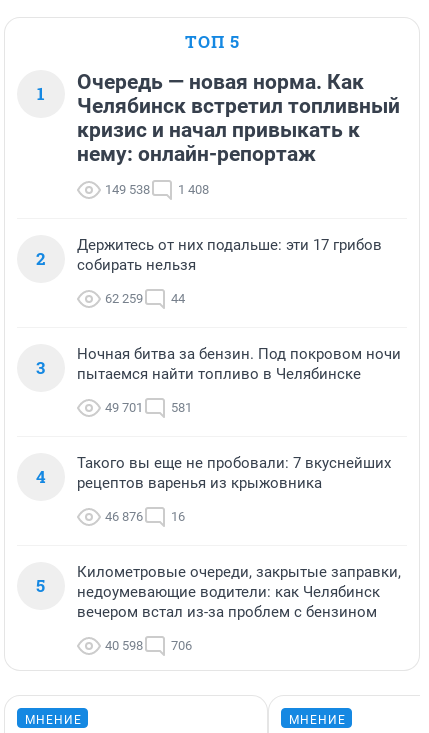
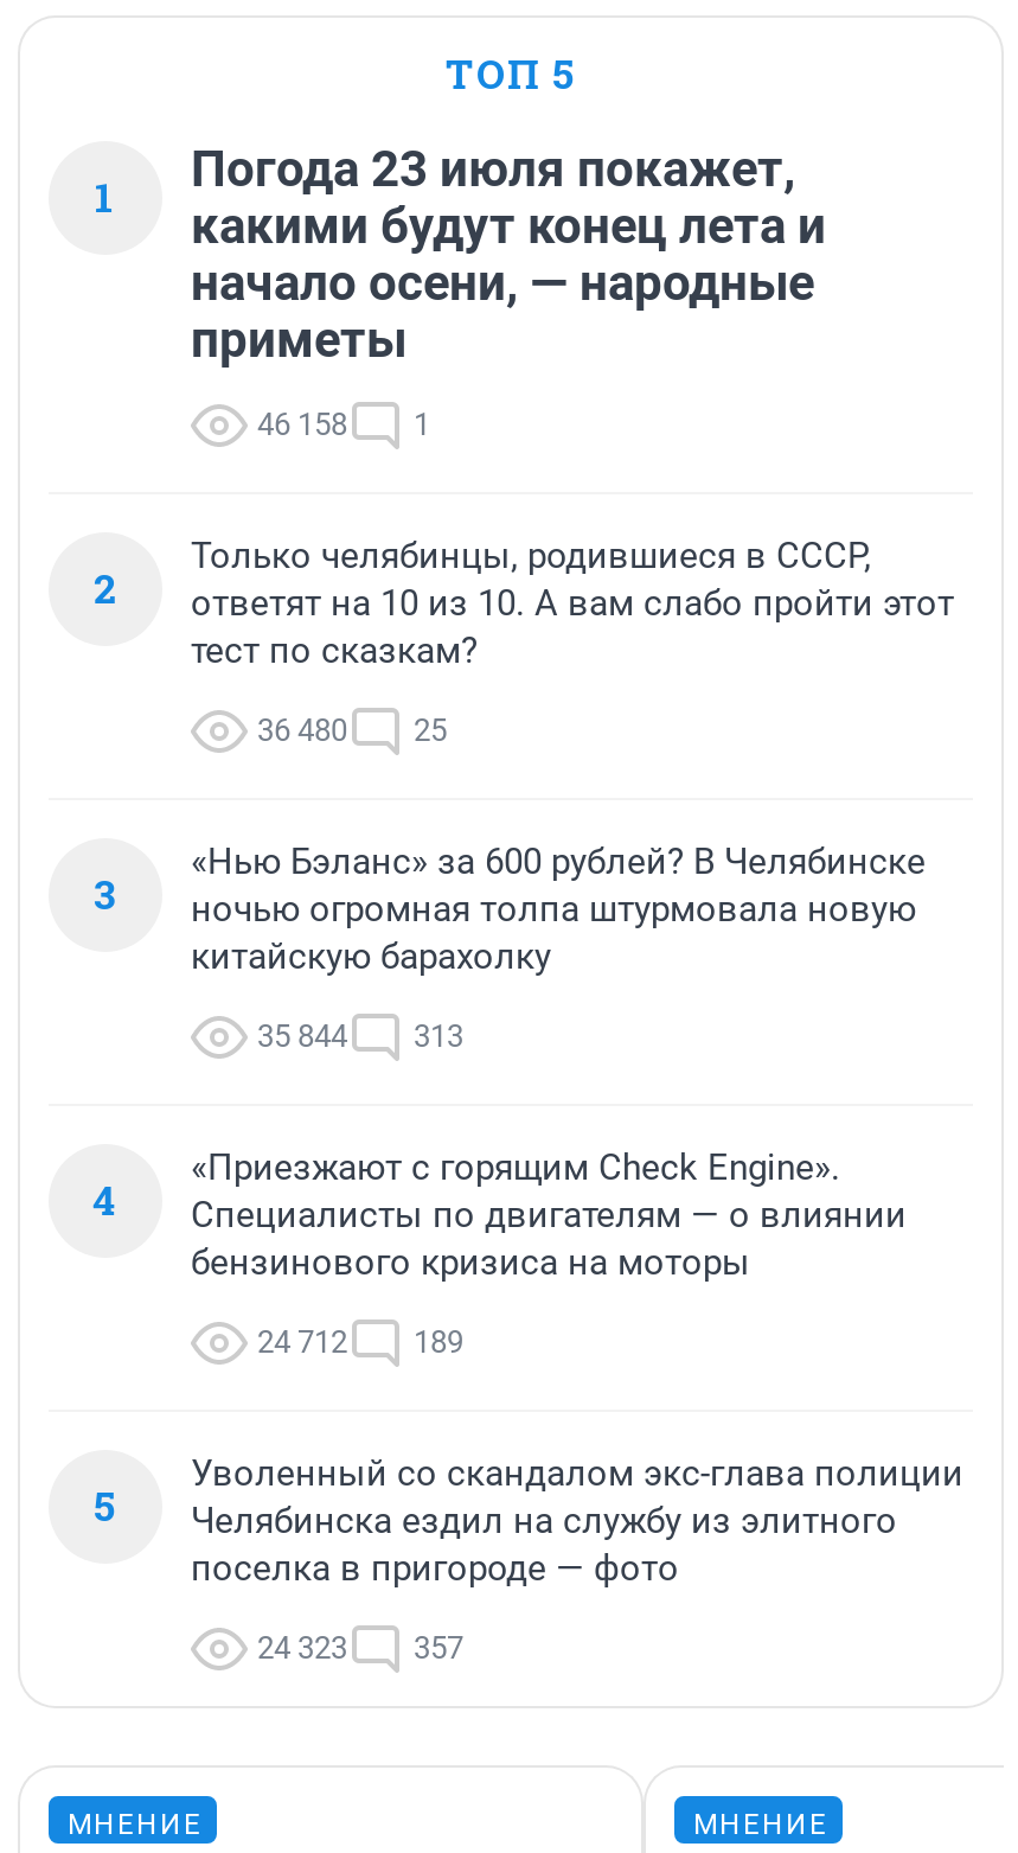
[77,70,400,166] Очередь — новая норма. Как | Челябинск встретил топливный | кризис и начал привыкать к | нему: онлайн-репортаж -> [191,141,826,369] Погода 23 июля покажет, | какими будут конец лета и | начало осени, — народные | приметы
[105,182,209,197] 149 538 | 1 408 -> [257,407,430,442] 46 158 | 1
[77,236,382,274] Держитесь от них подальше: эти 17 грибов | собирать нельзя -> [191,535,954,672] Только челябинцы, родившиеся в СССР, | ответят на 10 из 10. А вам слабо пройти этот | тест по сказкам?
[105,291,185,306] 62 259 | 44 -> [257,713,447,748] 36 480 | 25
[77,345,401,383] Ночная битва за бензин. Под покровом ночи | пытаемся найти топливо в Челябинске -> [191,841,926,978] «Нью Бэланс» за 600 рублей? В Челябинске | ночью огромная толпа штурмовала новую | китайскую барахолку
[105,400,192,415] 49 701 | 581 -> [257,1019,463,1054] 35 844 | 313
[77,454,391,492] Такого вы еще не пробовали: 7 вкуснейших | рецептов варенья из крыжовника -> [191,1147,907,1284] «Приезжают с горящим Check Engine». | Специалисты по двигателям — о влиянии | бензинового кризиса на моторы
[105,509,185,524] 46 876 | 16 -> [257,1324,463,1360] 24 712 | 189
[77,563,401,621] Километровые очереди, закрытые заправки, | недоумевающие водители: как Челябинск | вечером встал из-за проблем с бензином -> [191,1453,963,1590] Уволенный со скандалом экс-глава полиции | Челябинска ездил на службу из элитного | поселка в пригороде — фото
[105,638,192,653] 40 598 | 706 -> [257,1630,463,1666] 24 323 | 357

